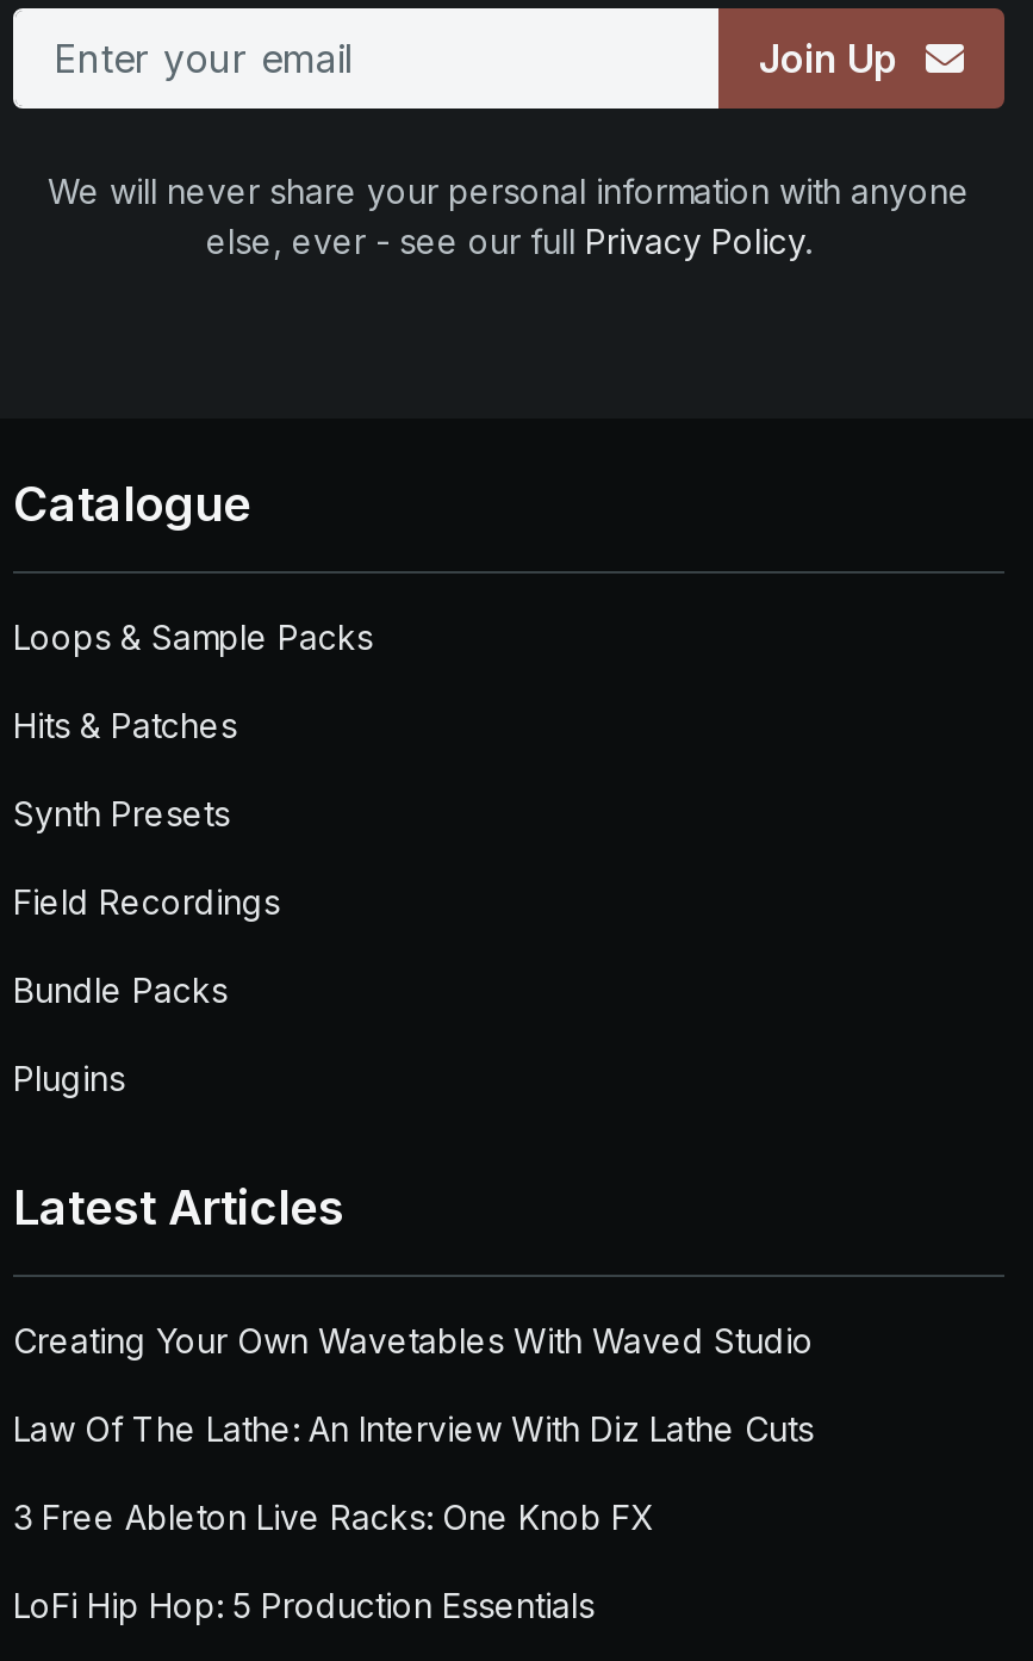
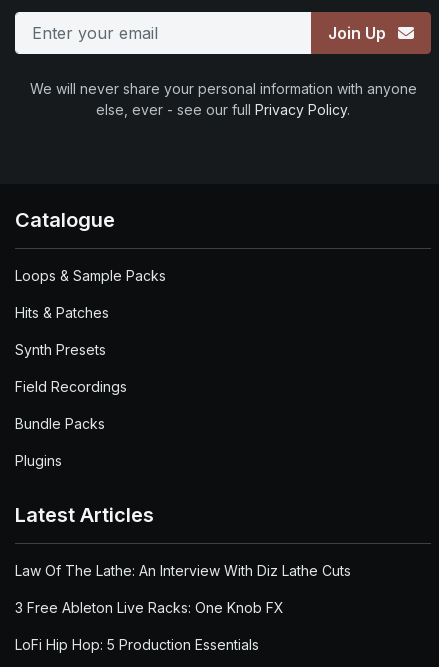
[13,1320,814,1361] Creating Your Own Wavetables With Waved Studio -> none

